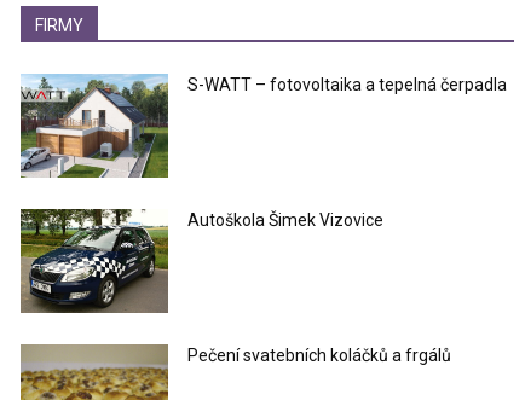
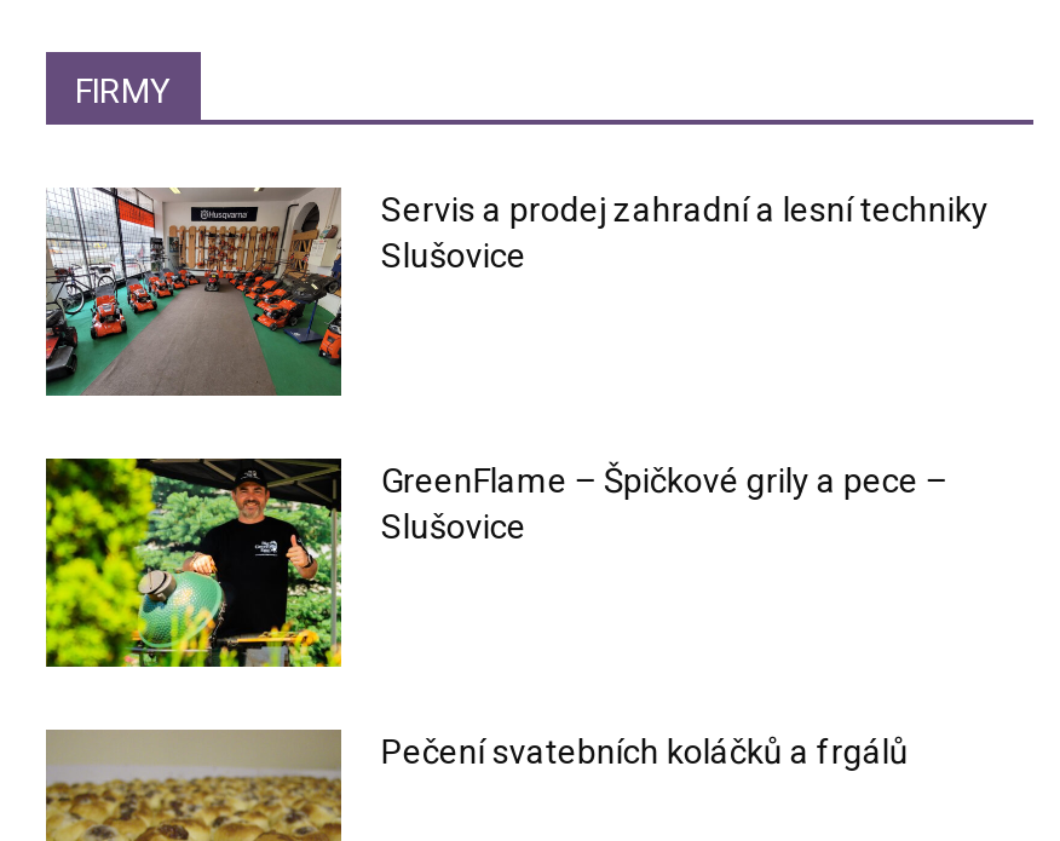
[21,74,507,178] [image] | S-WATT – fotovoltaika a tepelná čerpadla -> [44,185,988,398] [image] | Servis a prodej zahradní a lesní techniky | Slušovice
[19,208,384,314] [image] | Autoškola Šimek Vizovice -> [44,456,947,669] [image] | GreenFlame – Špičkové grily a pece – | Slušovice

